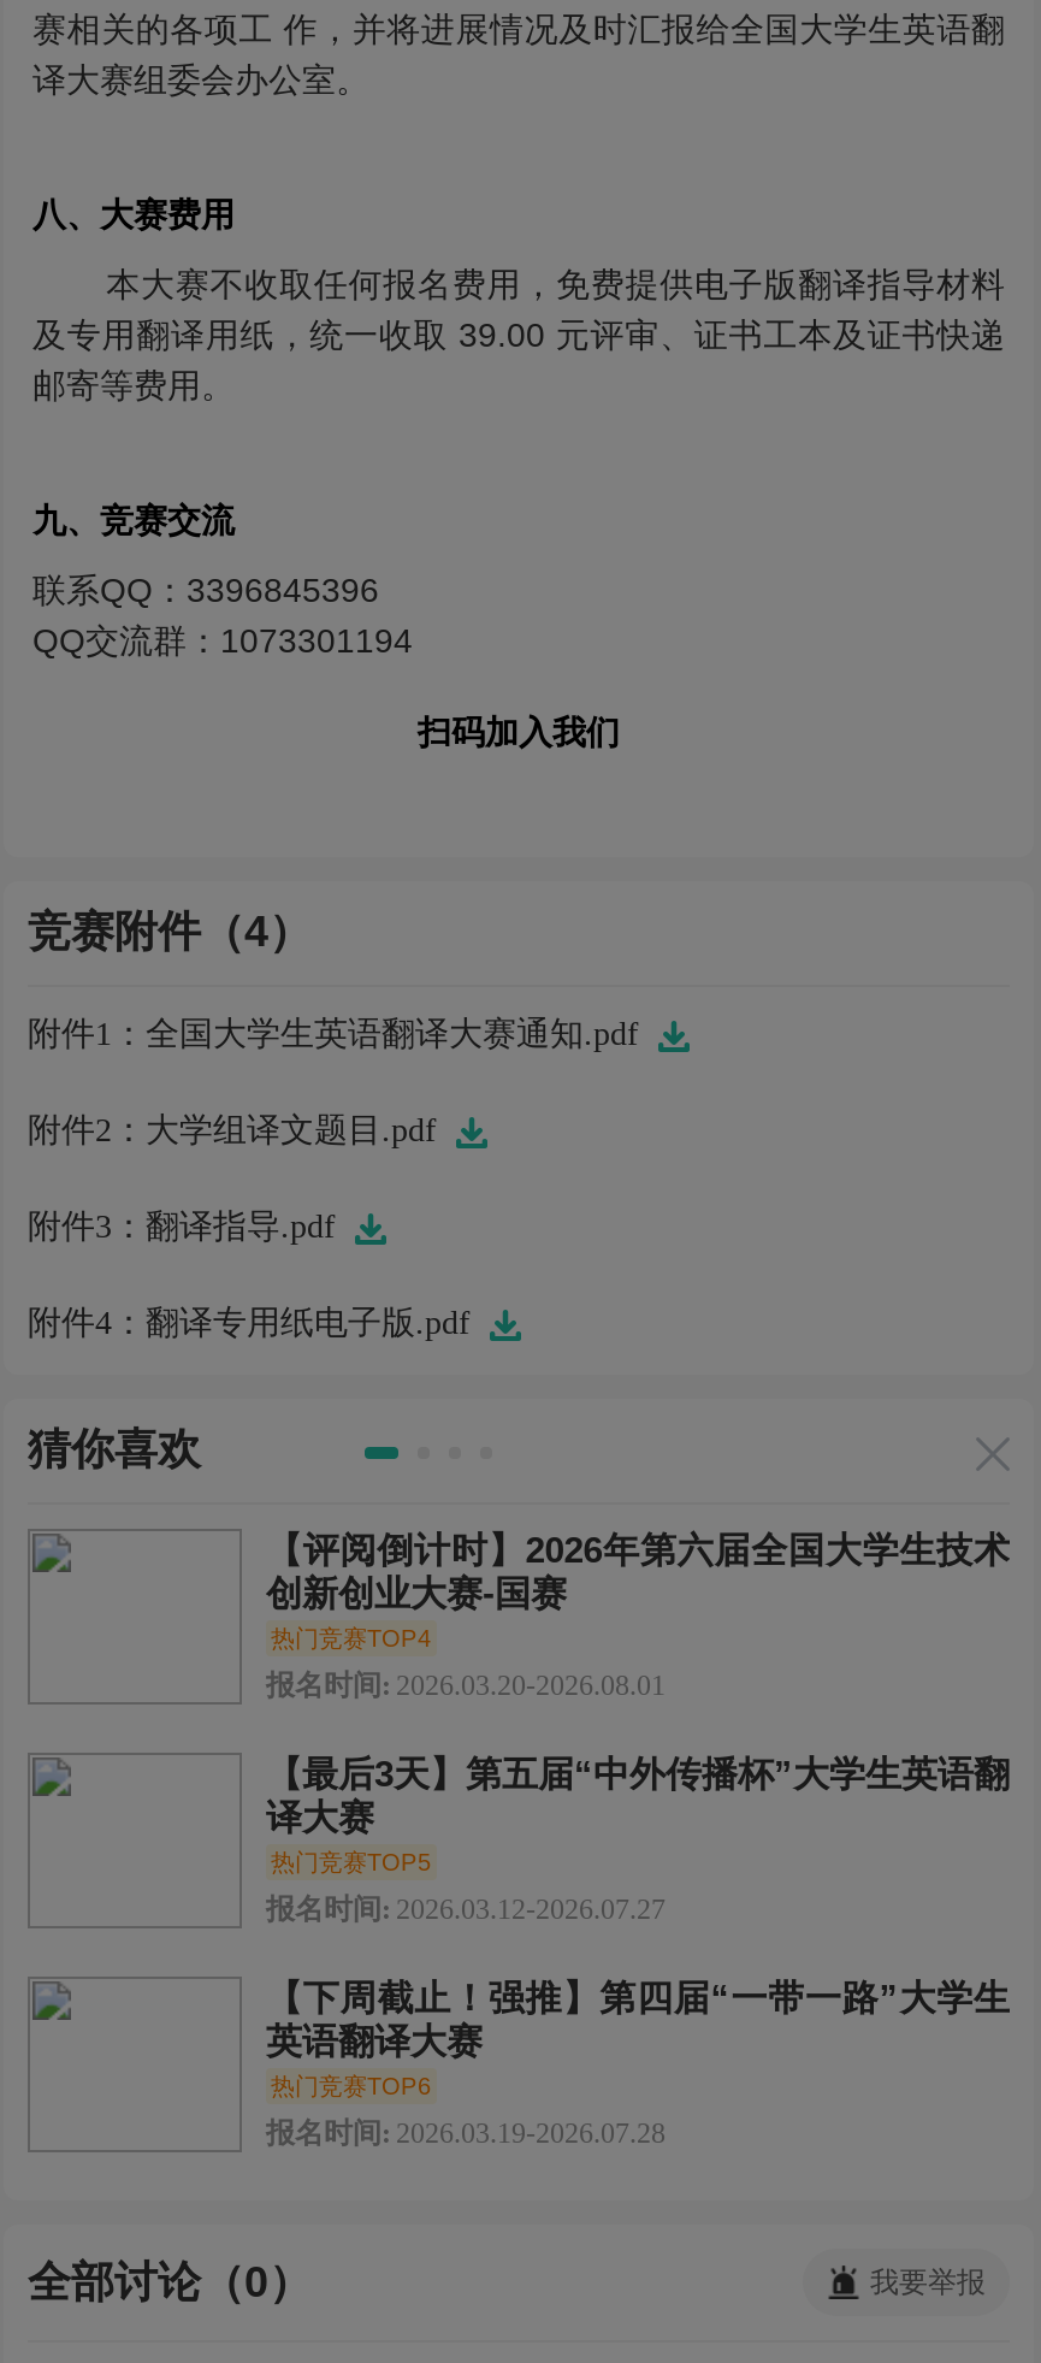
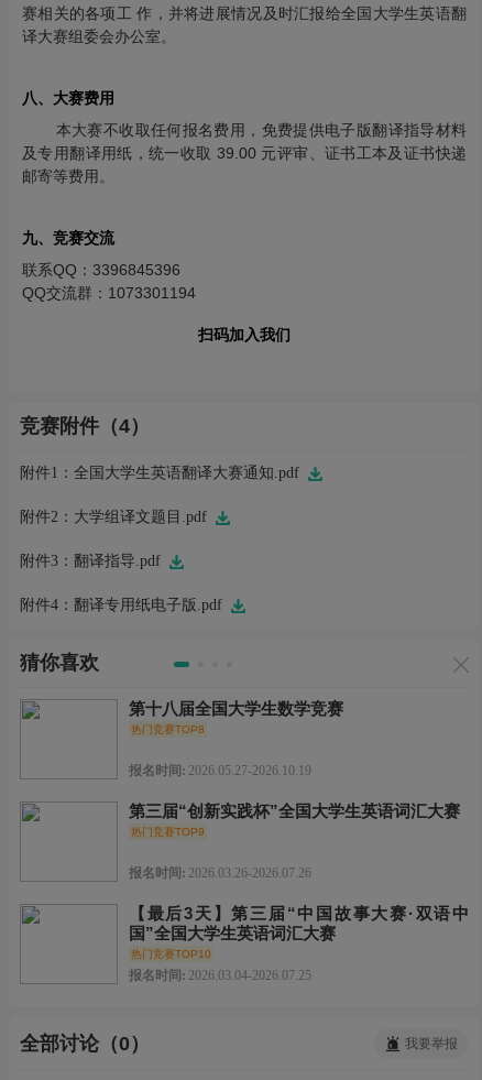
[266,1529,1010,1652] 【评阅倒计时】2026年第六届全国大学生技术 | 创新创业大赛-国赛 | 热门竞赛TOP4 -> [129,699,343,735] 第十八届全国大学生数学竞赛 | 热门竞赛TOP8
[266,1668,666,1702] 报名时间: 2026.03.20-2026.08.01 -> [129,763,311,778] 报名时间: 2026.05.27-2026.10.19
[266,1753,1010,1875] 【最后3天】第五届“中外传播杯”大学生英语翻 | 译大赛 | 热门竞赛TOP5 -> [129,801,460,838] 第三届“创新实践杯”全国大学生英语词汇大赛 | 热门竞赛TOP9
[266,1892,666,1926] 报名时间: 2026.03.12-2026.07.27 -> [129,865,311,881] 报名时间: 2026.03.26-2026.07.26
[266,1977,1010,2099] 【下周截止！强推】第四届“一带一路”大学生 | 英语翻译大赛 | 热门竞赛TOP6 -> [129,904,469,960] 【最后3天】第三届“中国故事大赛·双语中 | 国”全国大学生英语词汇大赛 | 热门竞赛TOP10
[266,2116,666,2150] 报名时间: 2026.03.19-2026.07.28 -> [129,968,311,983] 报名时间: 2026.03.04-2026.07.25

